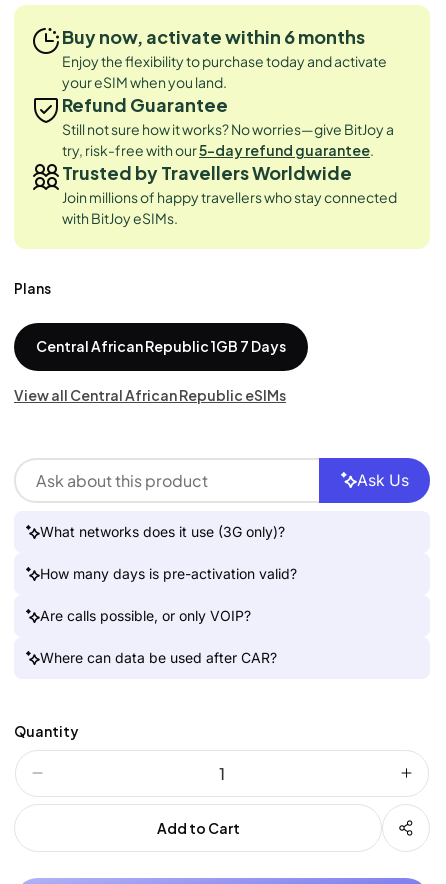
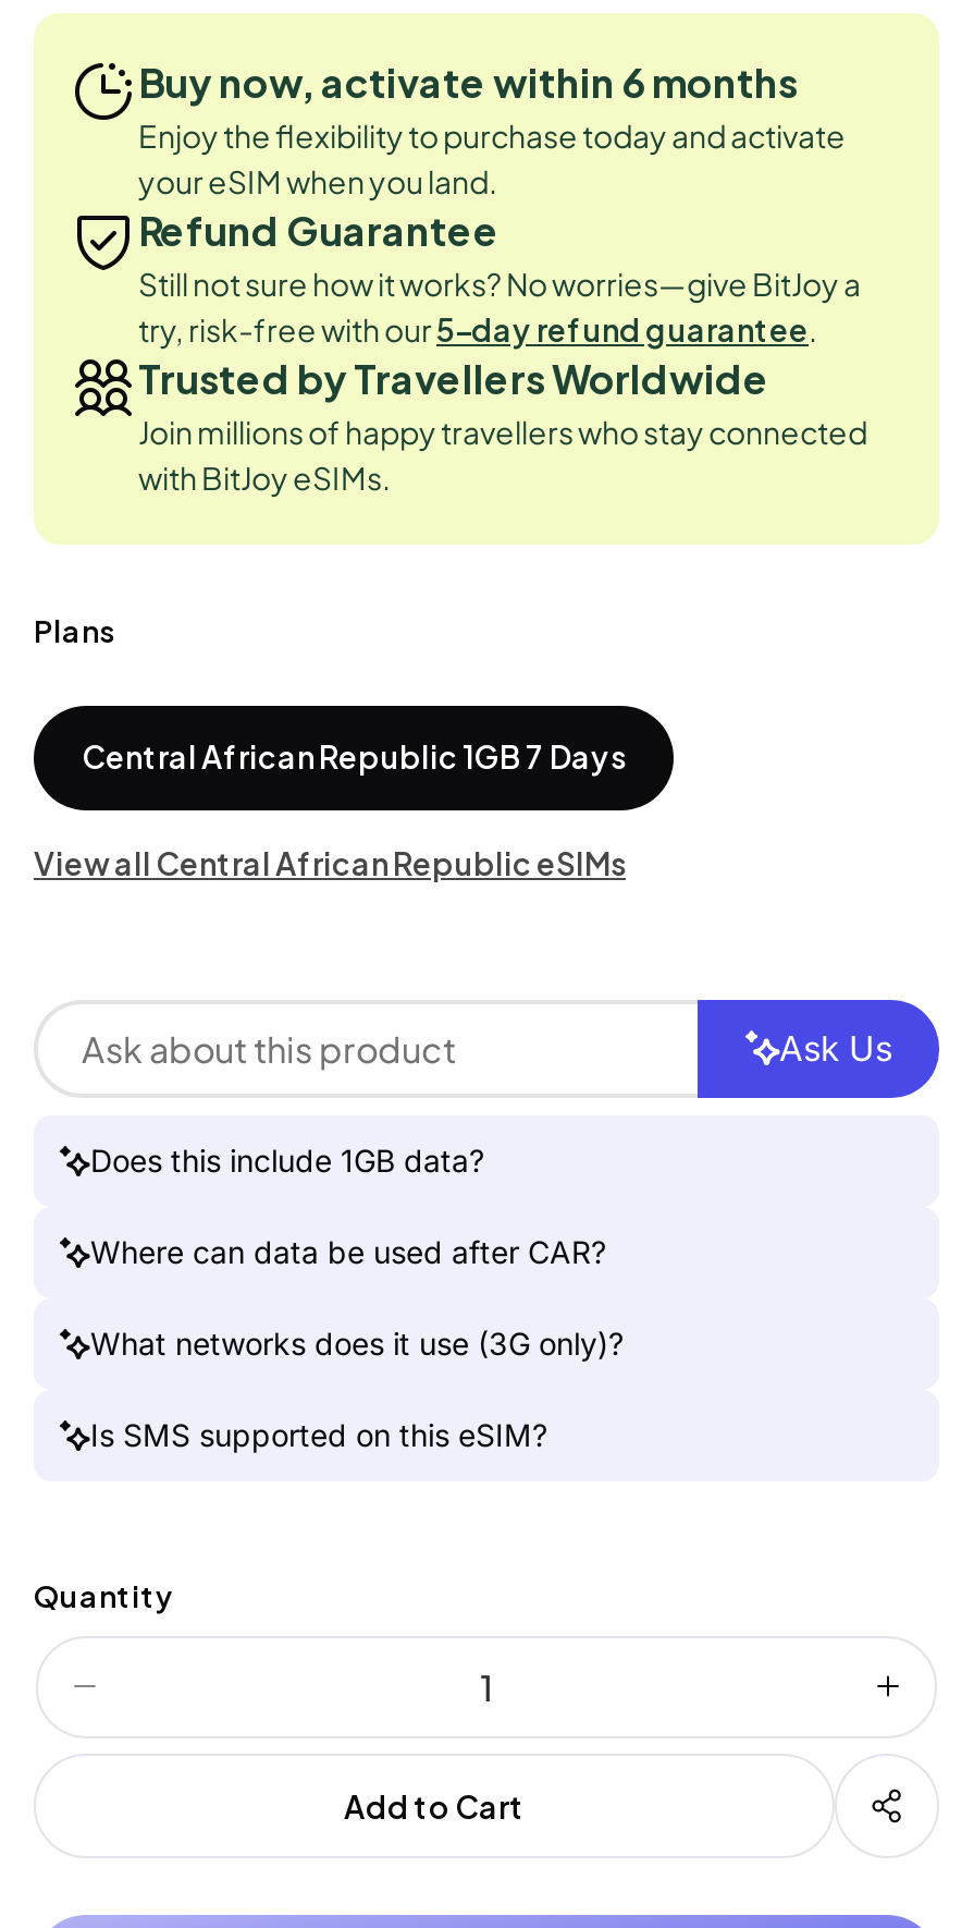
none -> [90,1141,484,1178] Does this include 1GB data?
moved [40,523,285,540] -> [90,1324,624,1361]: What networks does it use (3G only)?
[40,565,297,624] How many days is pre-activation valid? | Are calls possible, or only VOIP? -> [90,1415,547,1452] Is SMS supported on this eSIM?
moved [40,649,277,666] -> [90,1232,606,1269]: Where can data be used after CAR?

